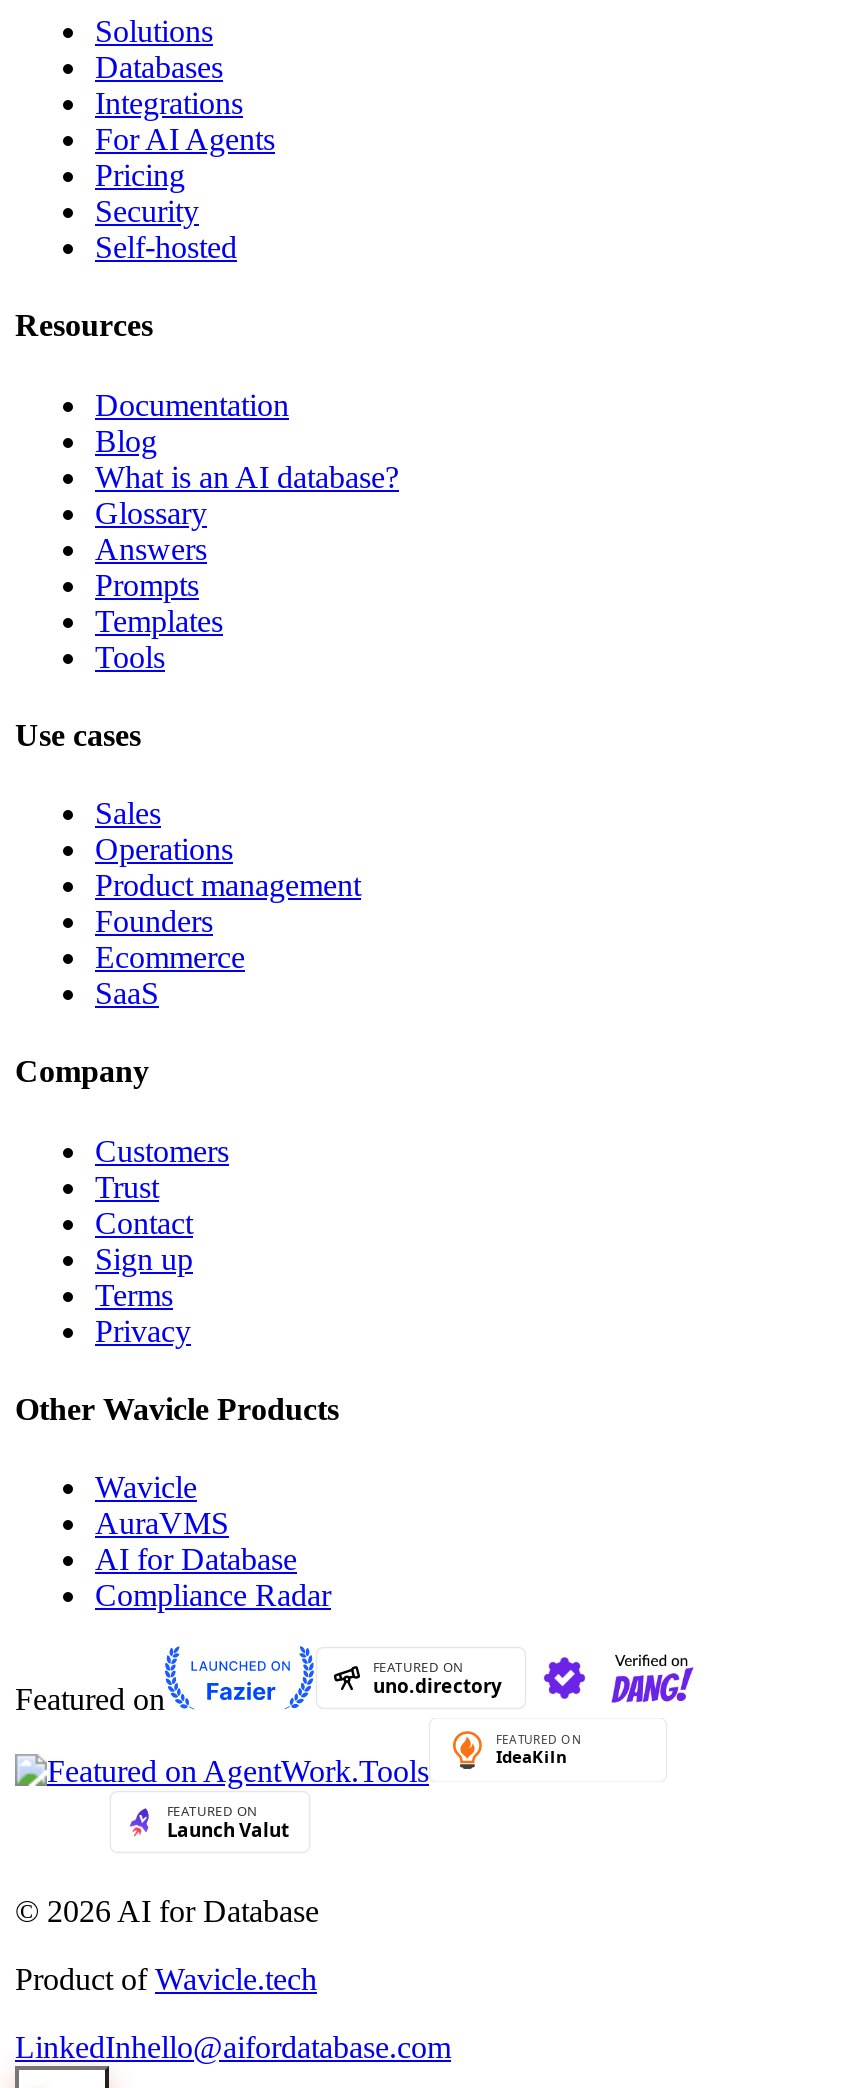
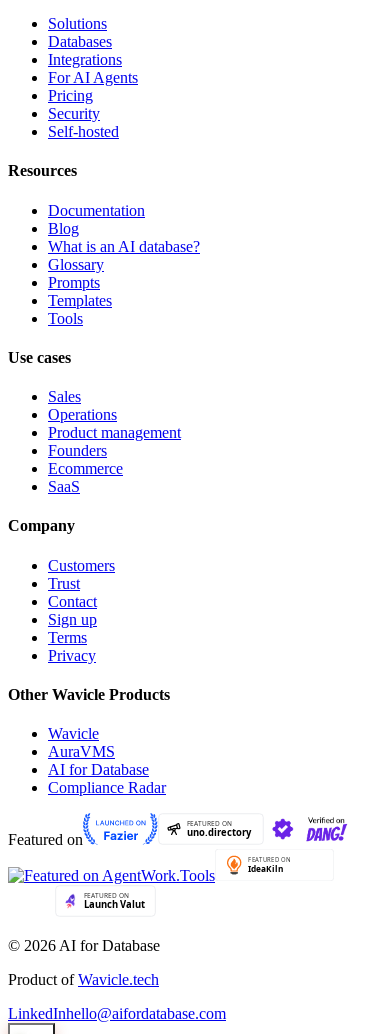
[95,531,207,565] Answers -> none

